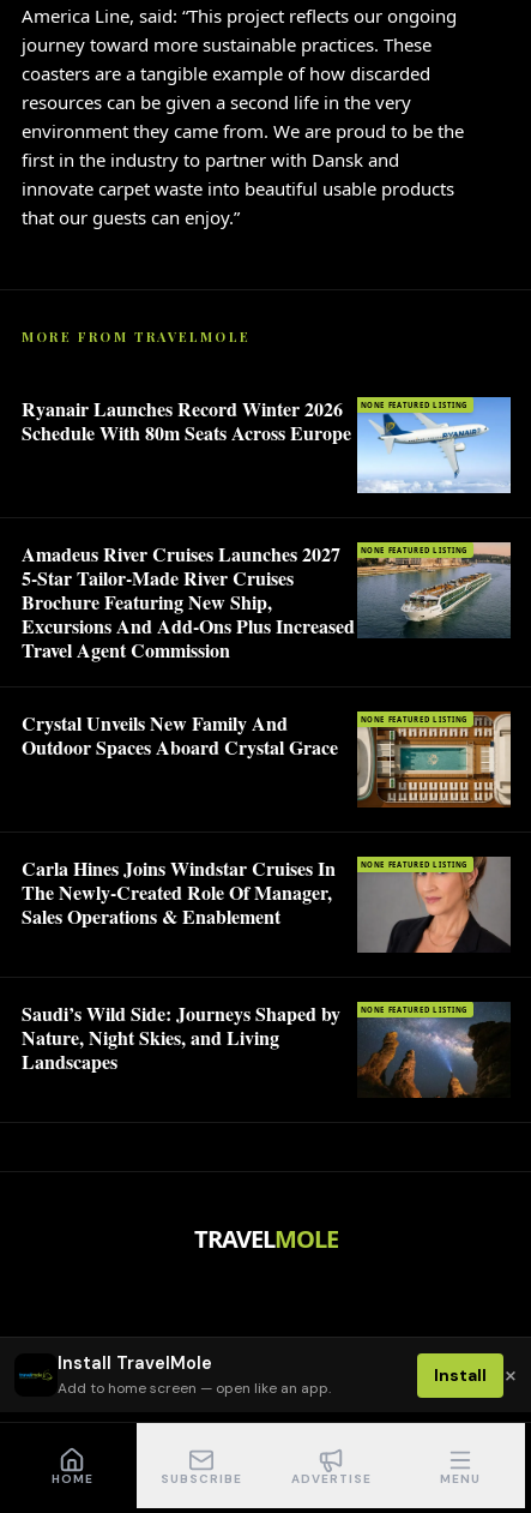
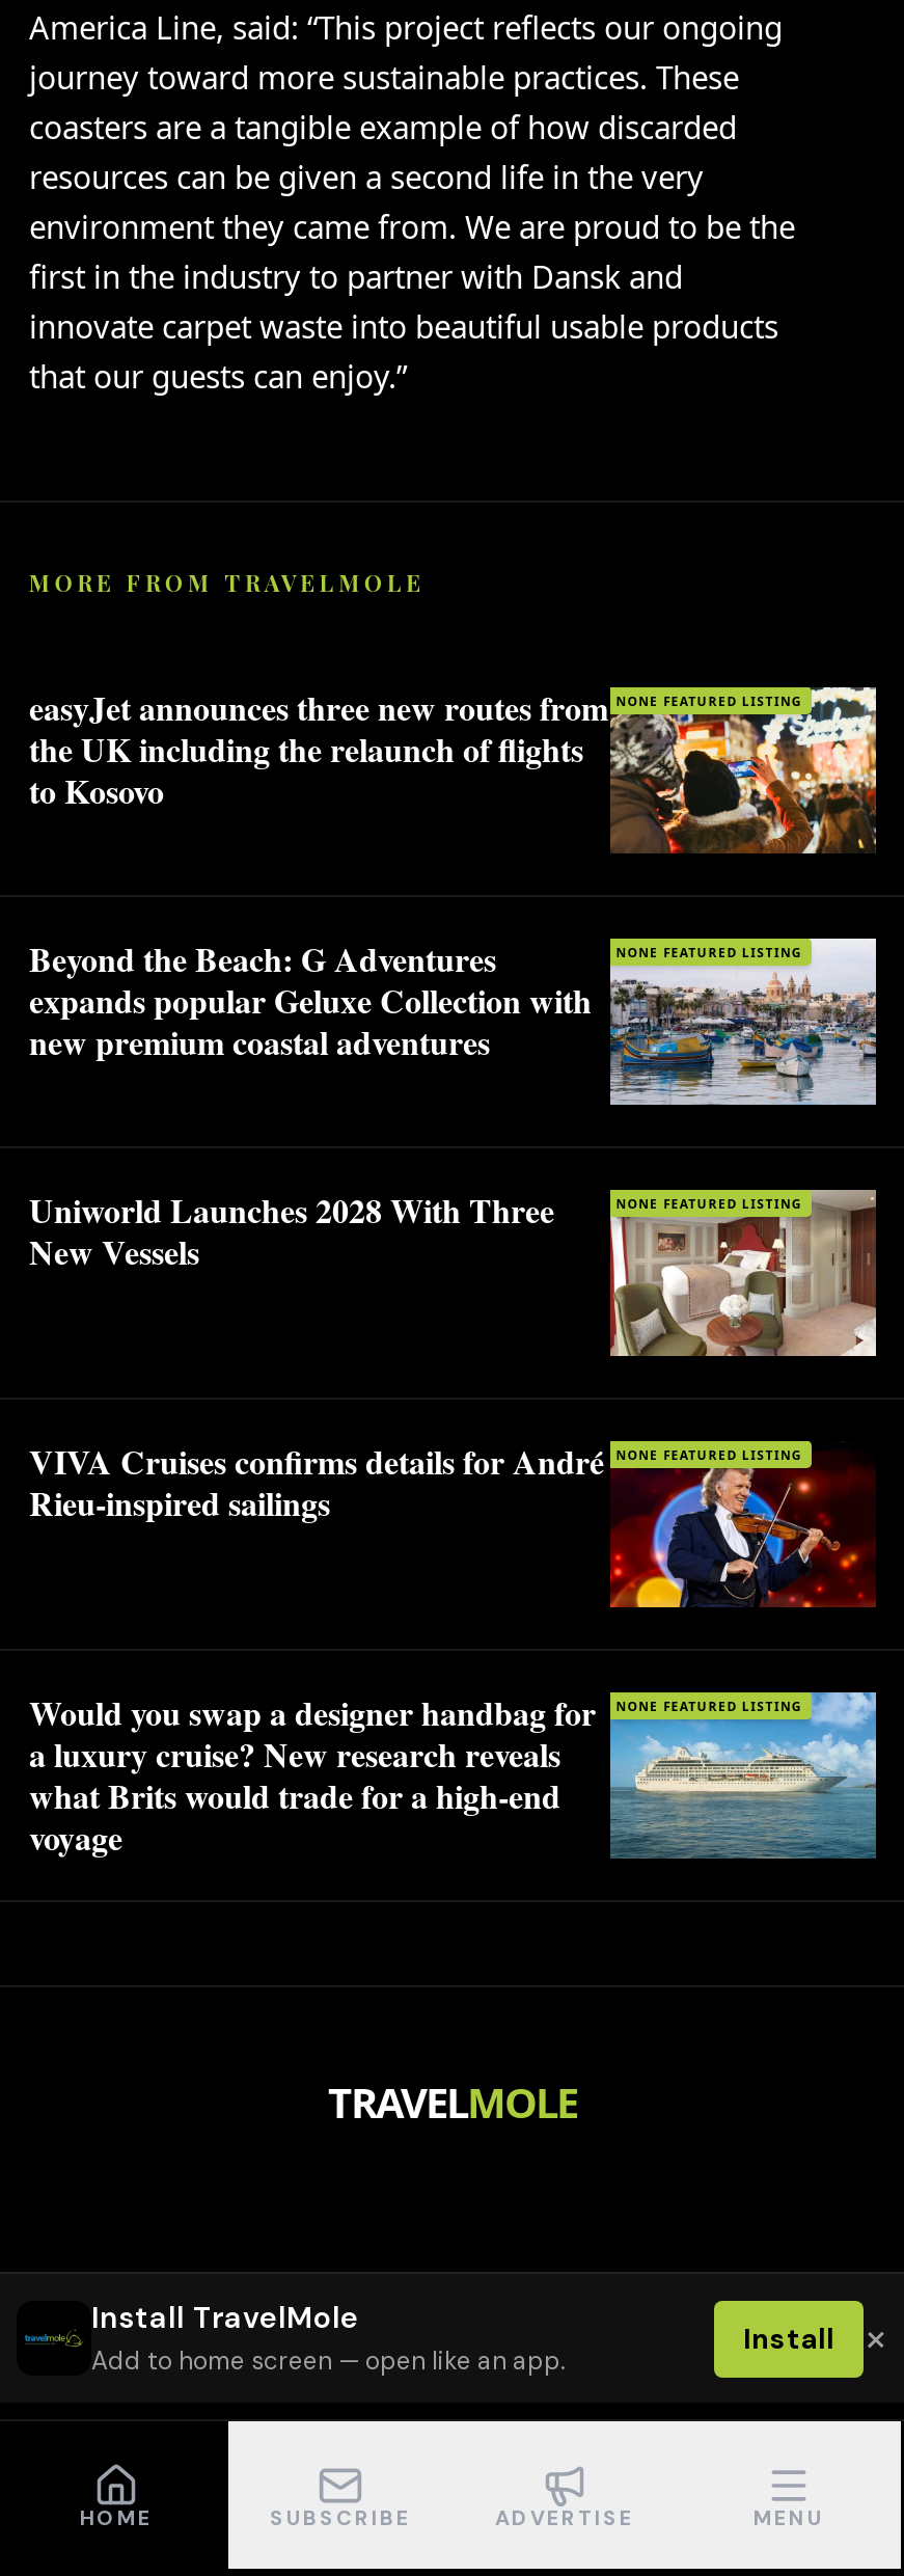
[22,395,512,494] [image] | Ryanair Launches Record Winter 2026 | Schedule With 80m Seats Across Europe -> [29,683,878,856] [image] | easyJet announces three new routes from | the UK including the relaunch of flights | to Kosovo
[22,540,512,664] [image] | Amadeus River Cruises Launches 2027 | 5-Star Tailor-Made River Cruises | Brochure Featuring New Ship, | Excursions And Add-Ons Plus Increased | Travel Agent Commission -> [29,934,876,1107] [image] | Beyond the Beach: G Adventures | expands popular Geluxe Collection with | new premium coastal adventures
[22,709,512,807] [image] | Crystal Unveils New Family And | Outdoor Spaces Aboard Crystal Grace -> [29,1186,878,1358] [image] | Uniworld Launches 2028 With Three | New Vessels
[22,854,512,954] [image] | Carla Hines Joins Windstar Cruises In | The Newly-Created Role Of Manager, | Sales Operations & Enablement -> [29,1437,876,1609] [image] | VIVA Cruises confirms details for André | Rieu-inspired sailings
[22,999,511,1099] [image] | Saudi’s Wild Side: Journeys Shaped by | Nature, Night Skies, and Living | Landscapes -> [29,1688,878,1861] [image] | Would you swap a designer handbag for | a luxury cruise? New research reveals | what Brits would trade for a high-end | voyage

